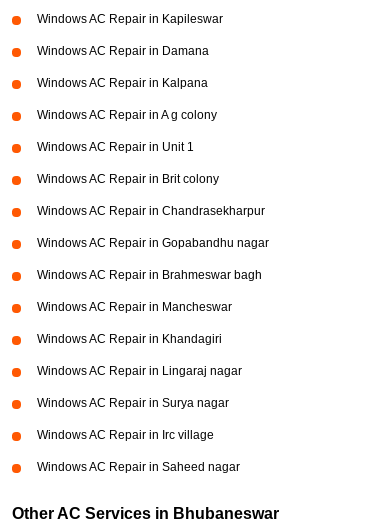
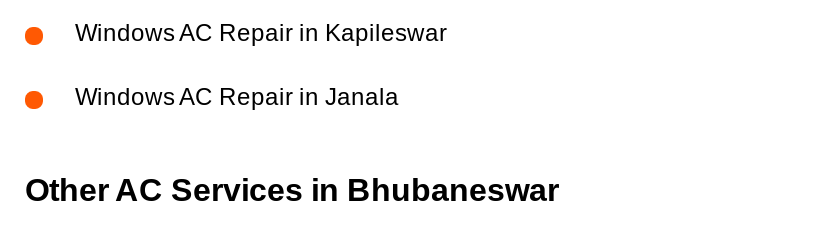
[37,44,269,474] Windows AC Repair in Damana | Windows AC Repair in Kalpana | Windows AC Repair in A g colony | Windows AC Repair in Unit 1 | Windows AC Repair in Brit colony | Windows AC Repair in Chandrasekharpur | Windows AC Repair in Gopabandhu nagar | Windows AC Repair in Brahmeswar bagh | Windows AC Repair in Mancheswar | Windows AC Repair in Khandagiri | Windows AC Repair in Lingaraj nagar | Windows AC Repair in Surya nagar | Windows AC Repair in Irc village | Windows AC Repair in Saheed nagar -> [75,83,399,111] Windows AC Repair in Janala

